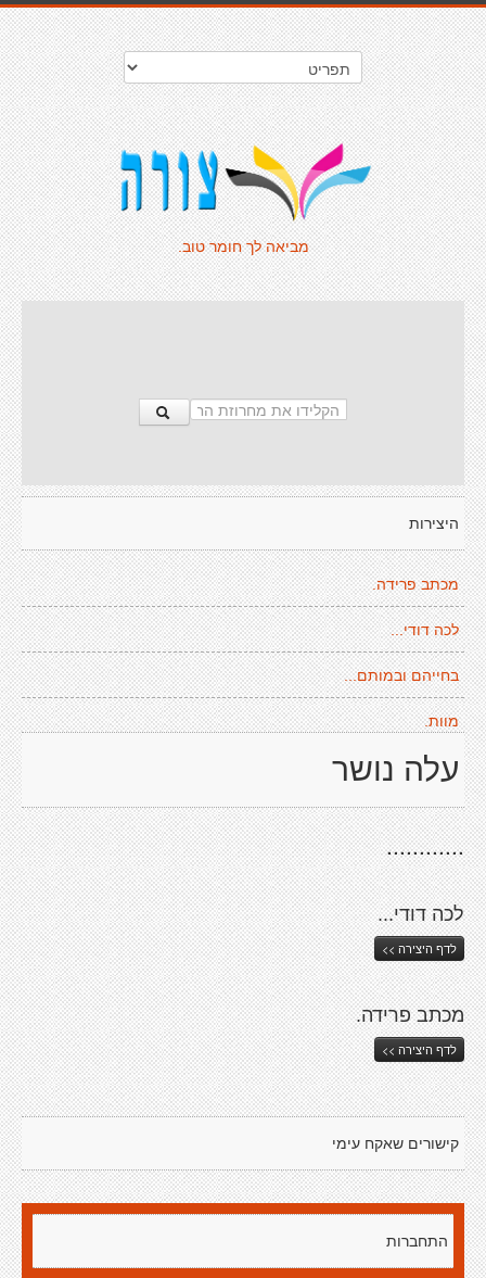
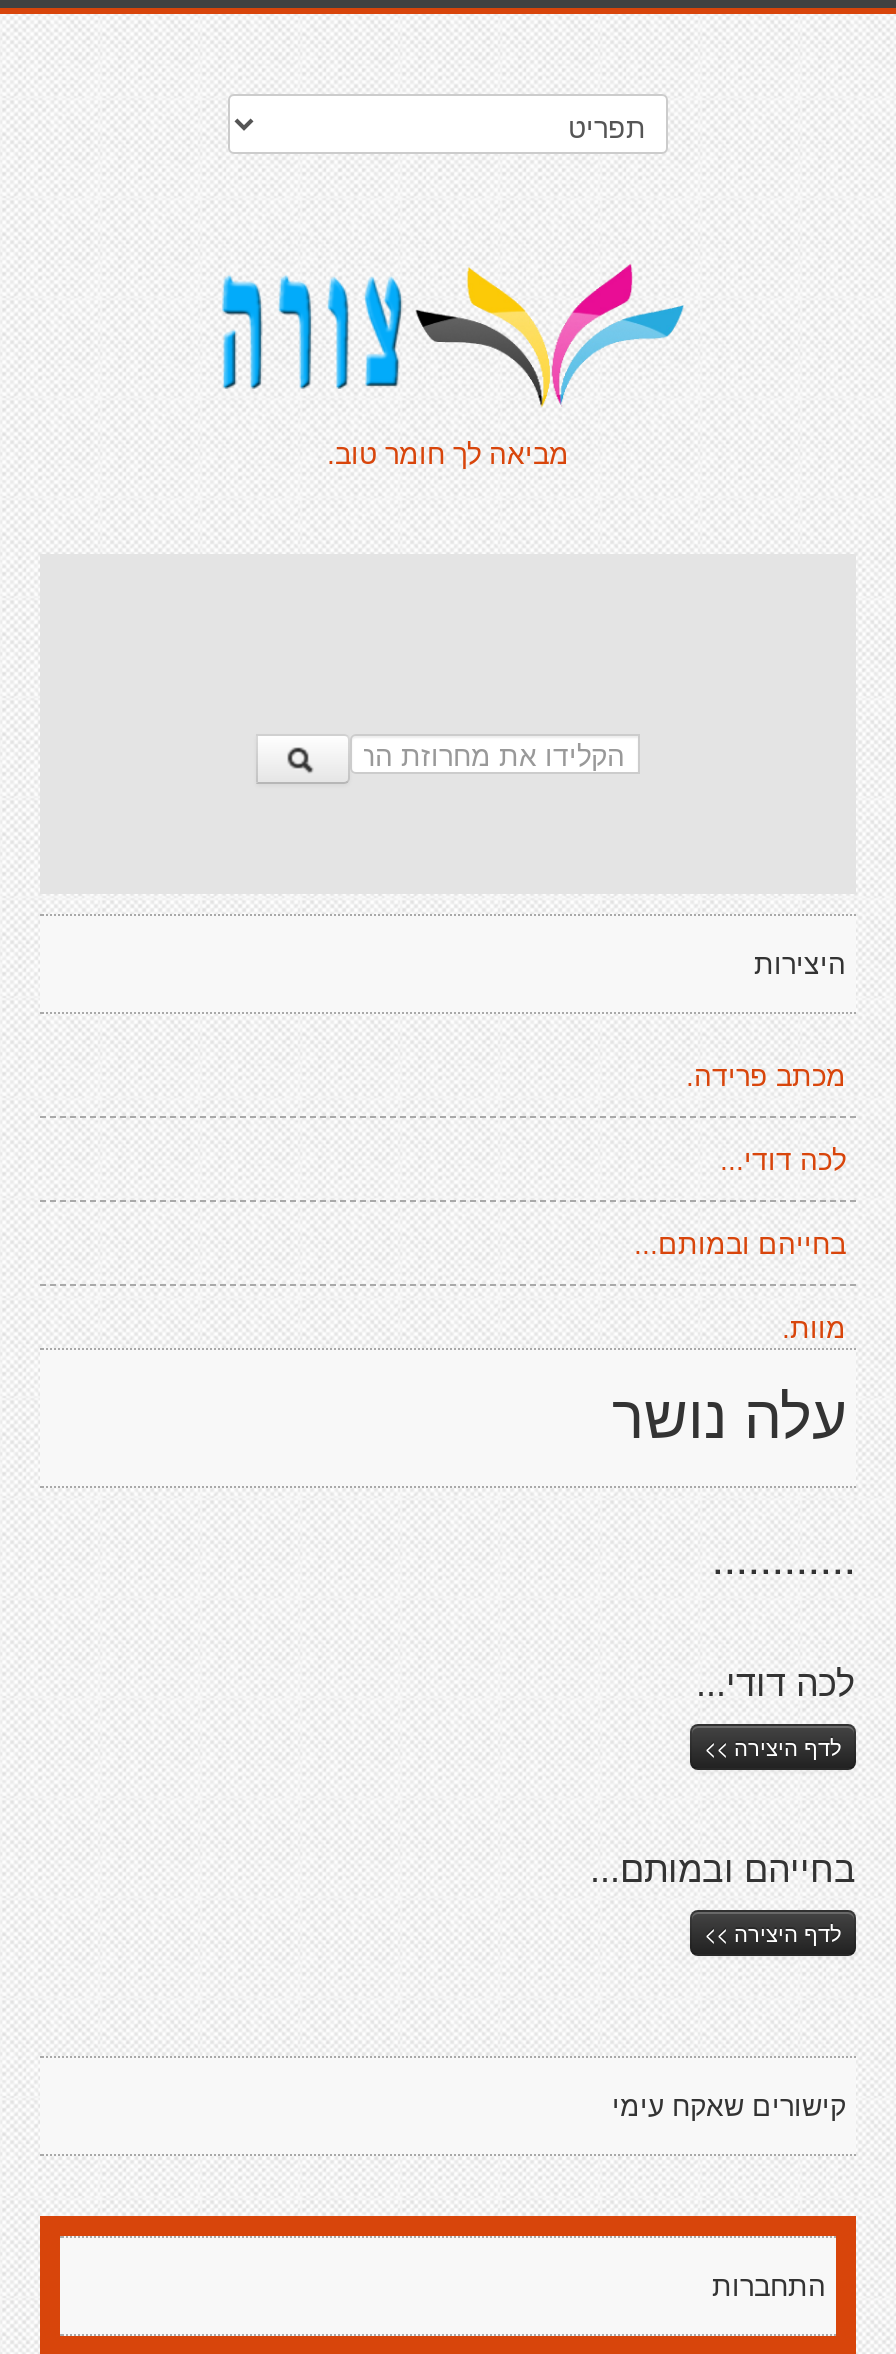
[356,1004,464,1026] מכתב פרידה. -> [590,1850,856,1890] בחייהם ובמותם...

